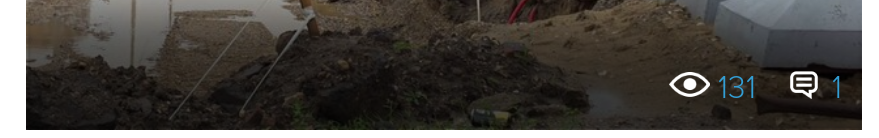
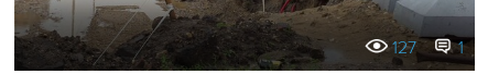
[718,68,842,108] 131 1 -> [392,37,464,59] 127 1

